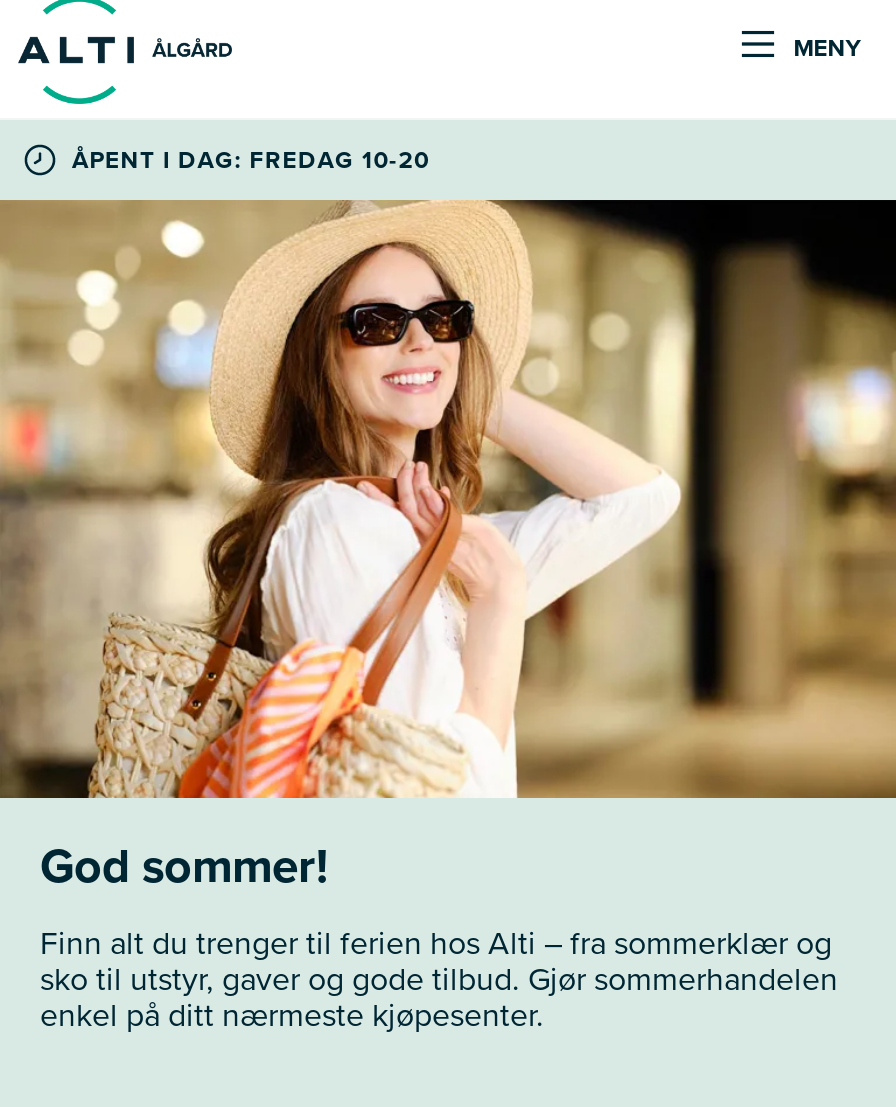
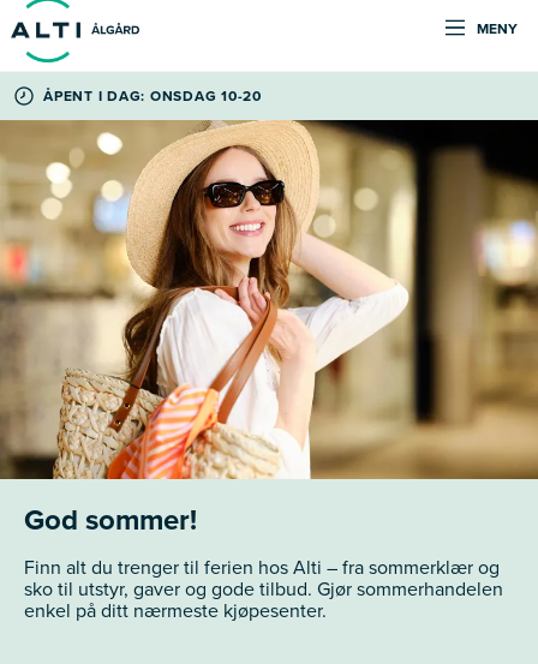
[72,142,430,178] ÅPENT I DAG: FREDAG 10-20 -> [43,85,262,106] ÅPENT I DAG: ONSDAG 10-20

